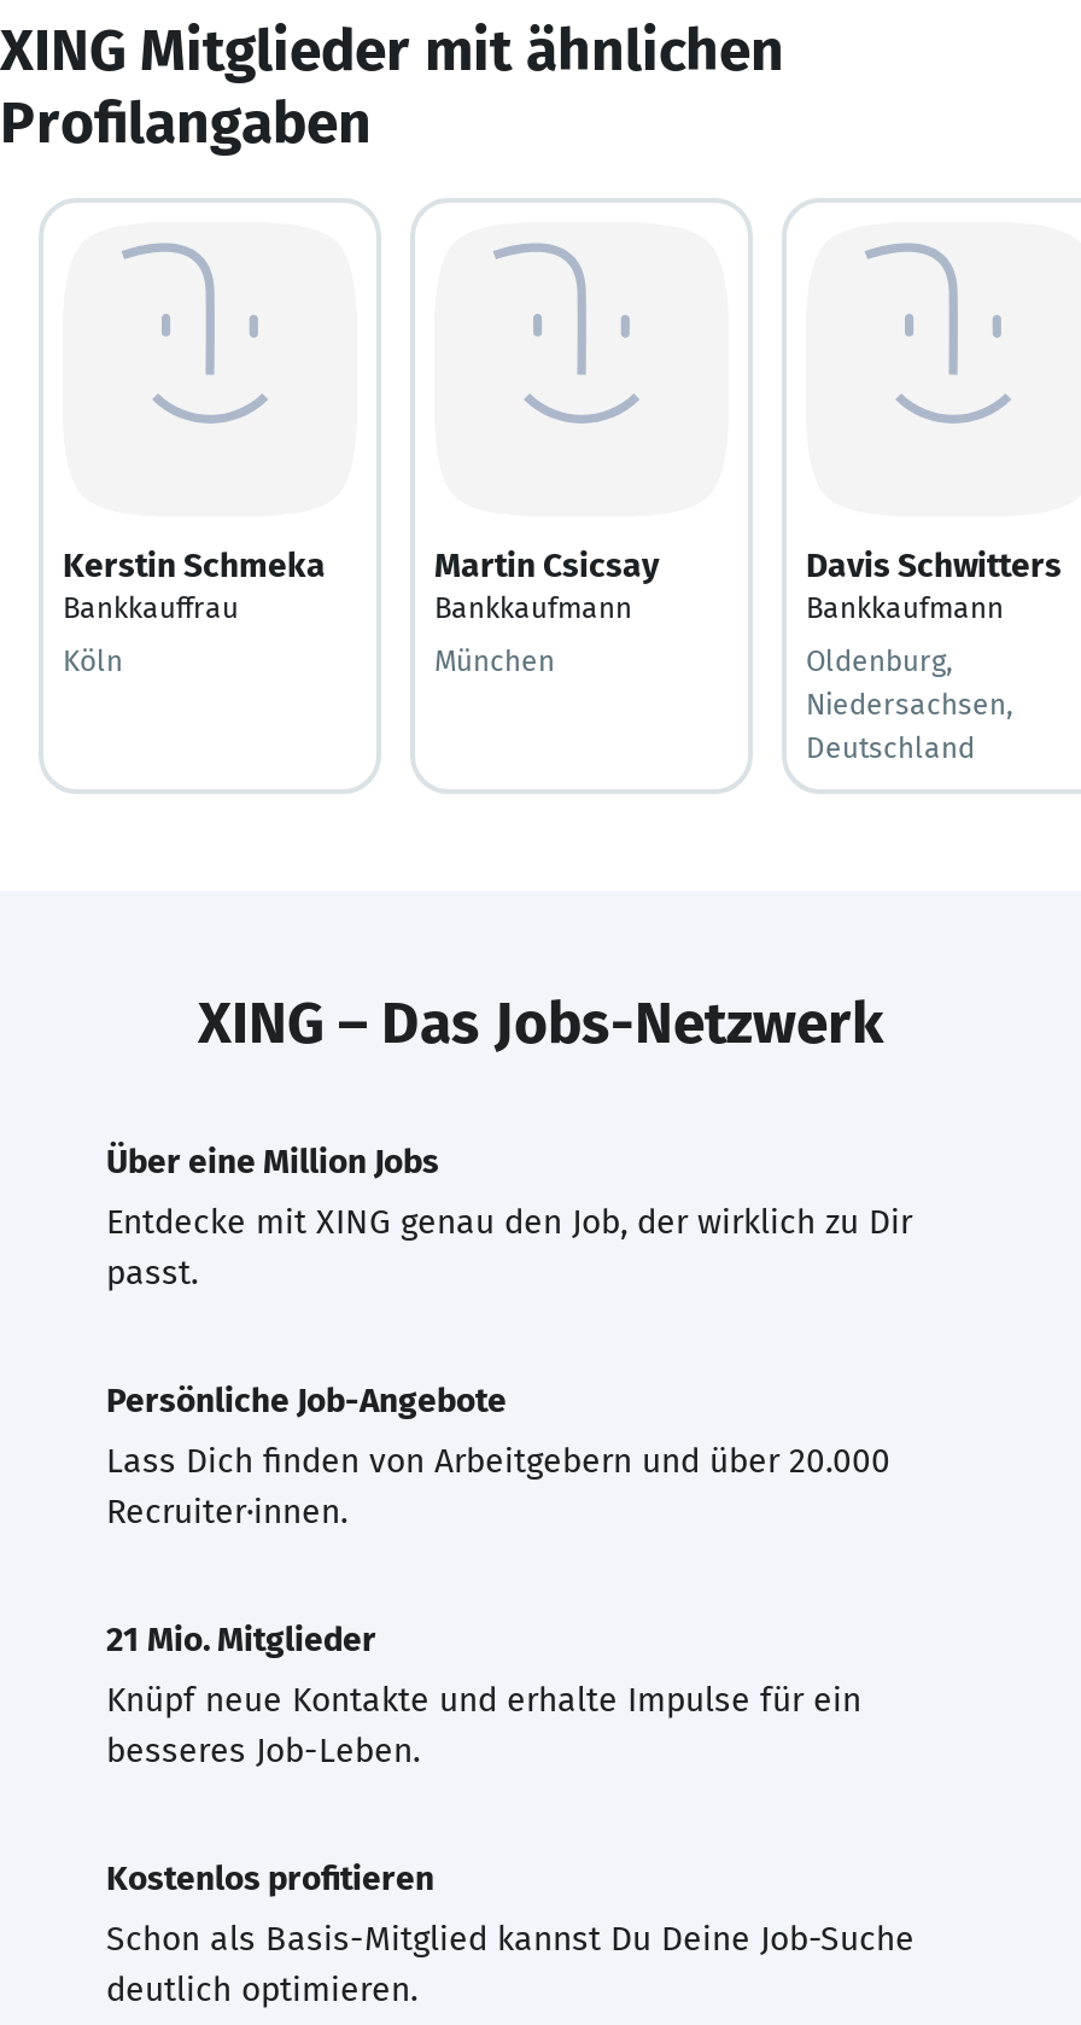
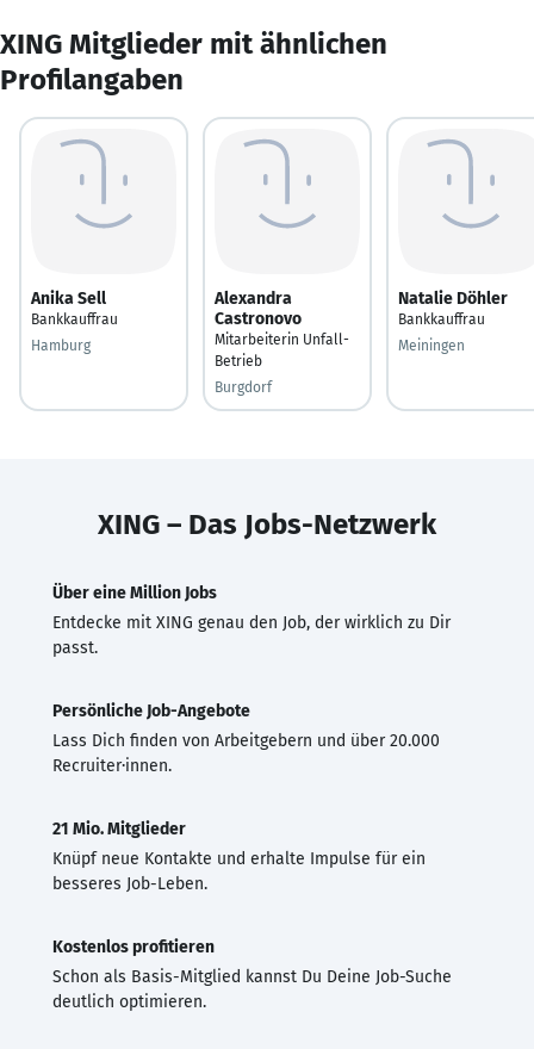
[63,544,326,585] Kerstin Schmeka -> [31,288,106,308] Anika Sell
[434,544,659,624] Martin Csicsay | Bankkaufmann -> [215,288,349,369] Alexandra | Castronovo | Mitarbeiterin Unfall- | Betrieb
[806,544,1062,624] Davis Schwitters | Bankkaufmann -> [398,288,508,327] Natalie Döhler | Bankkauffrau
[63,643,123,677] Köln -> [31,337,91,353] Hamburg
[434,643,555,677] München -> [215,378,272,395] Burgdorf
[806,643,1013,764] Oldenburg, | Niedersachsen, | Deutschland -> [398,337,465,353] Meiningen

